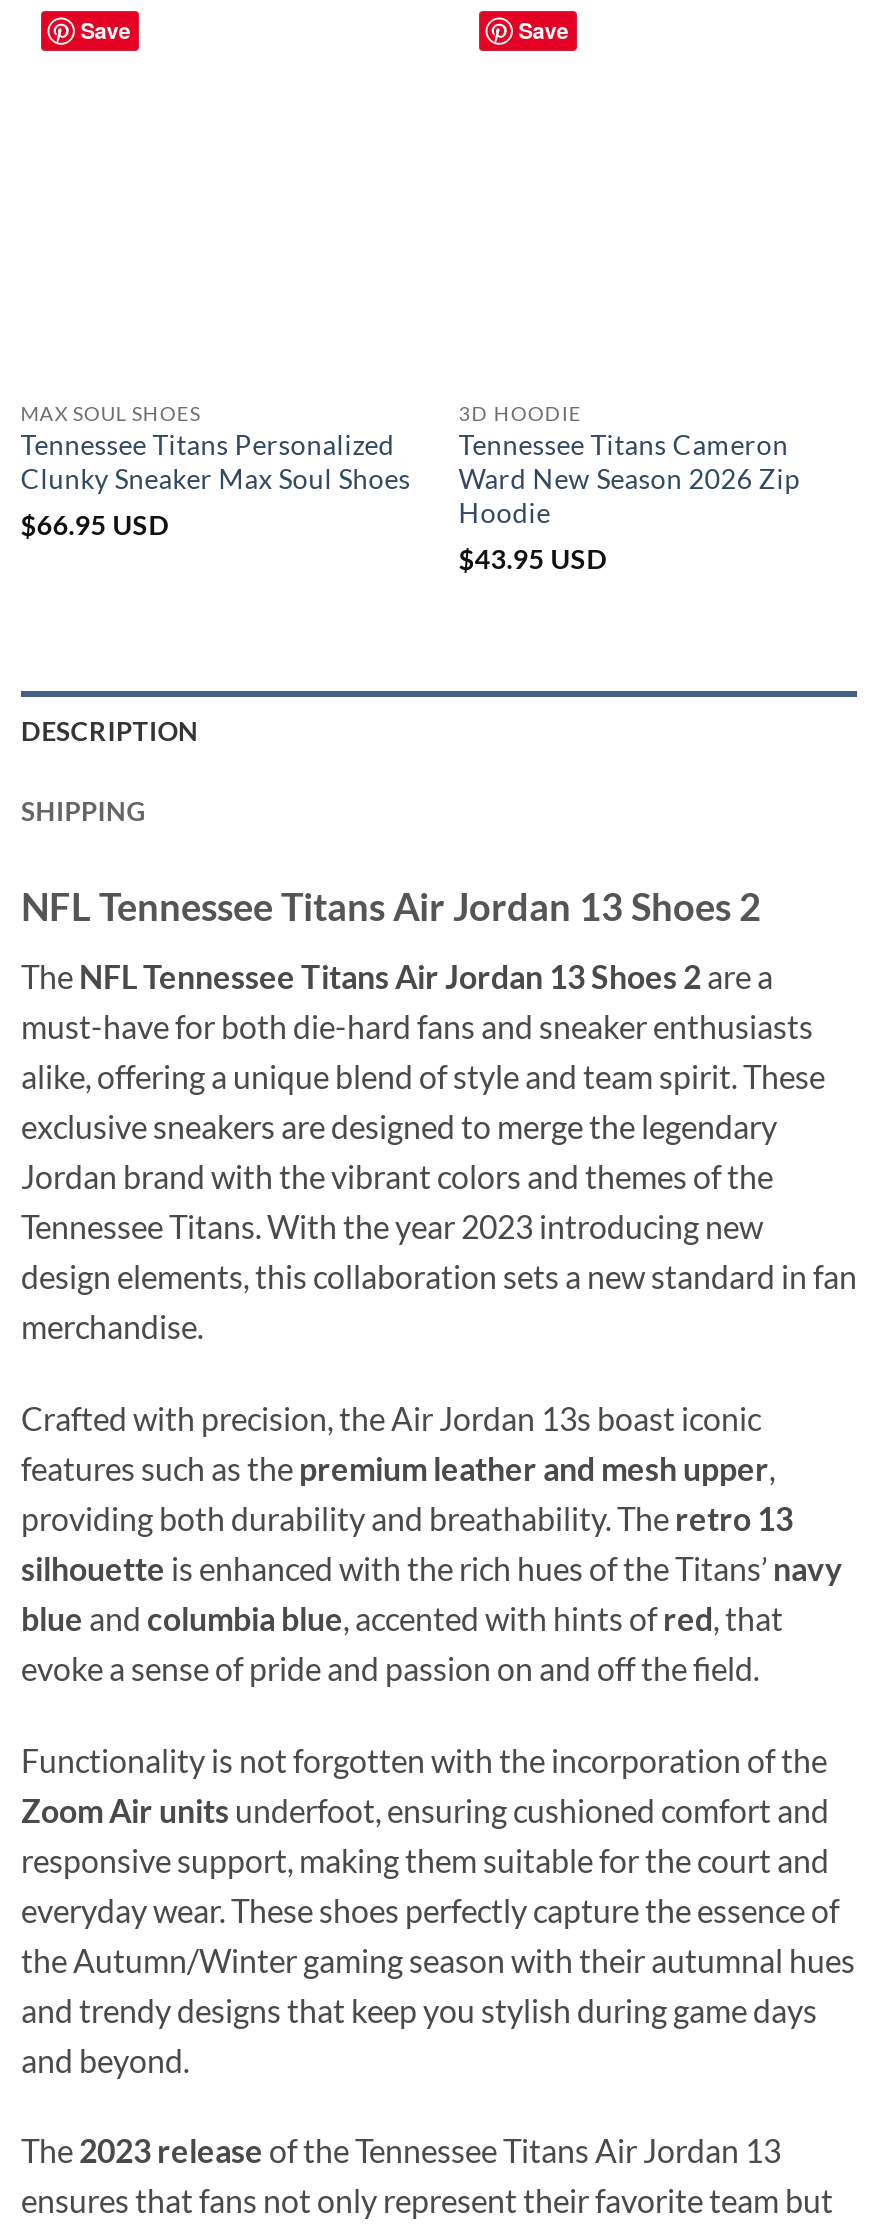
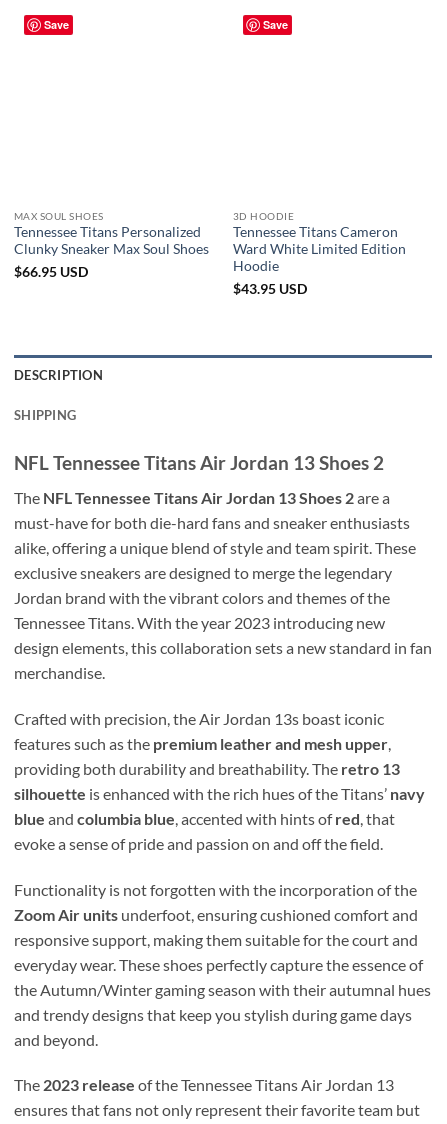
[459,464,801,496] Ward New Season 2026 Zip -> [233,241,406,257] Ward White Limited Edition

